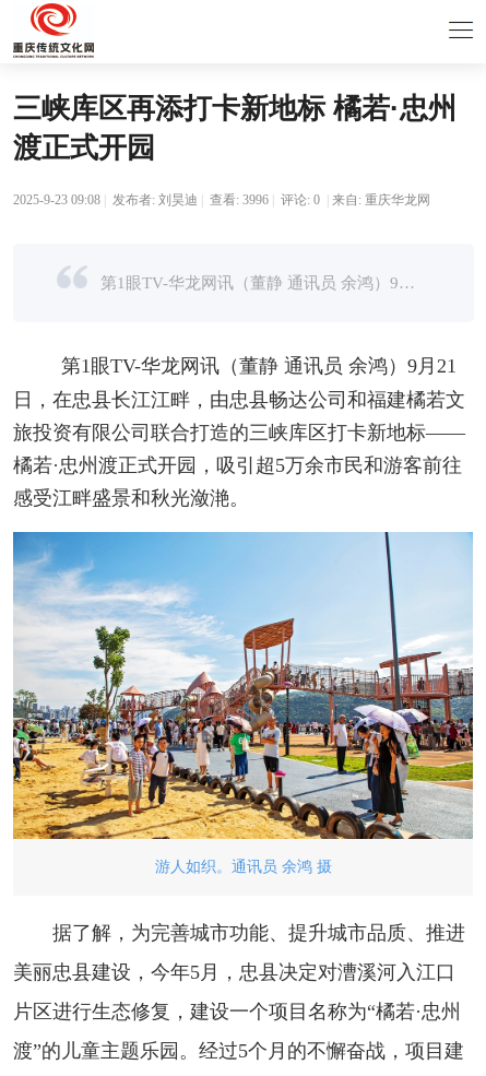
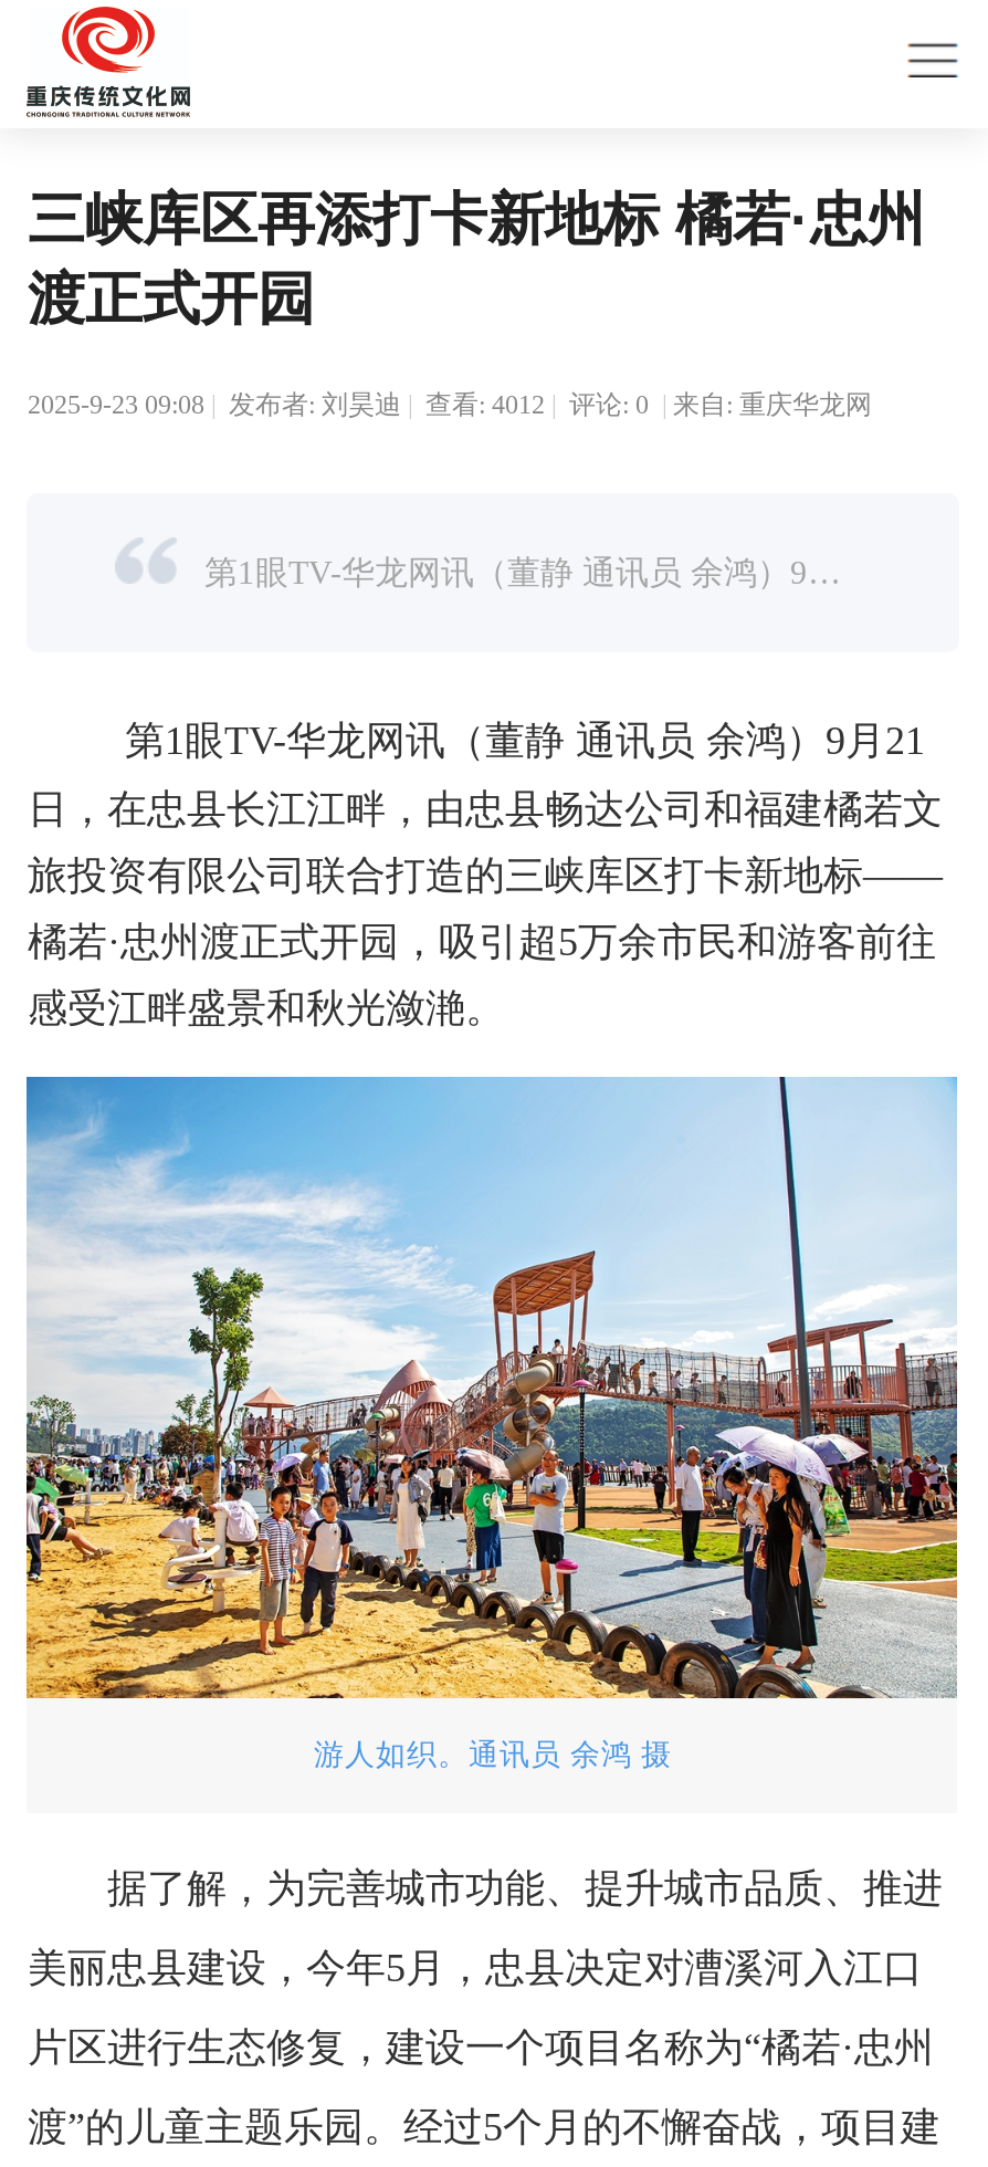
[14,192,431,208] 2025-9-23 09:08 发布者:刘昊迪 查看: 3996 评论: 0 来自: 重庆华龙网 -> [27,389,872,420] 2025-9-23 09:08 发布者:刘昊迪 查看: 4012 评论: 0 来自: 重庆华龙网

